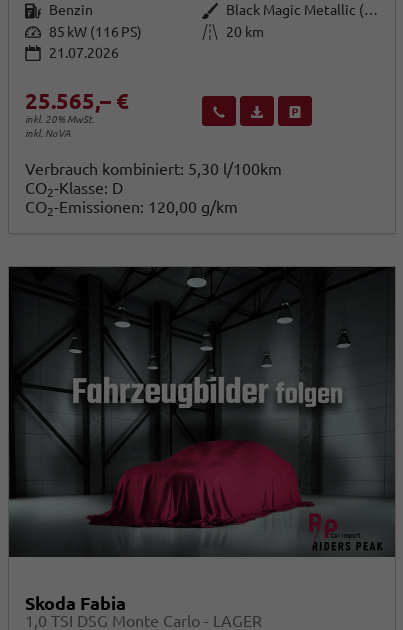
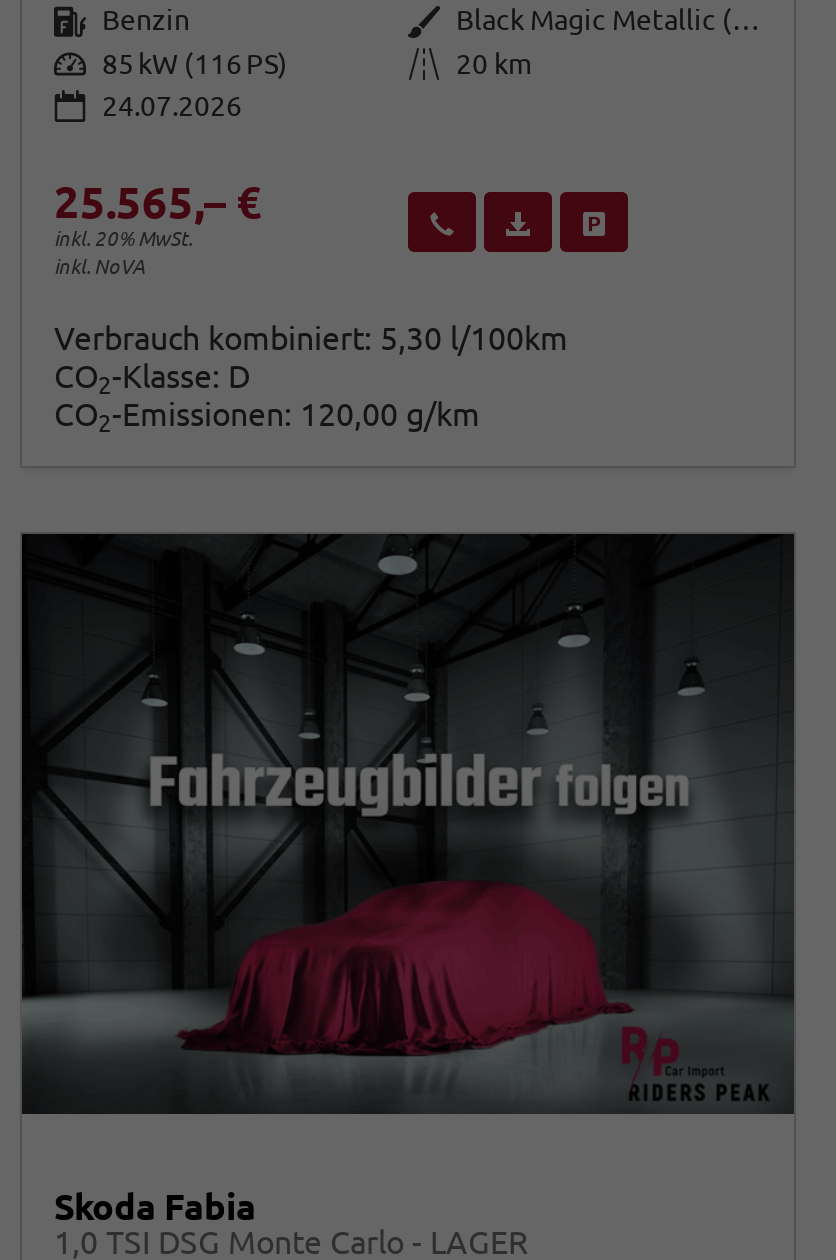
[49,45,119,61] 21.07.2026 -> [102,90,242,122] 24.07.2026

